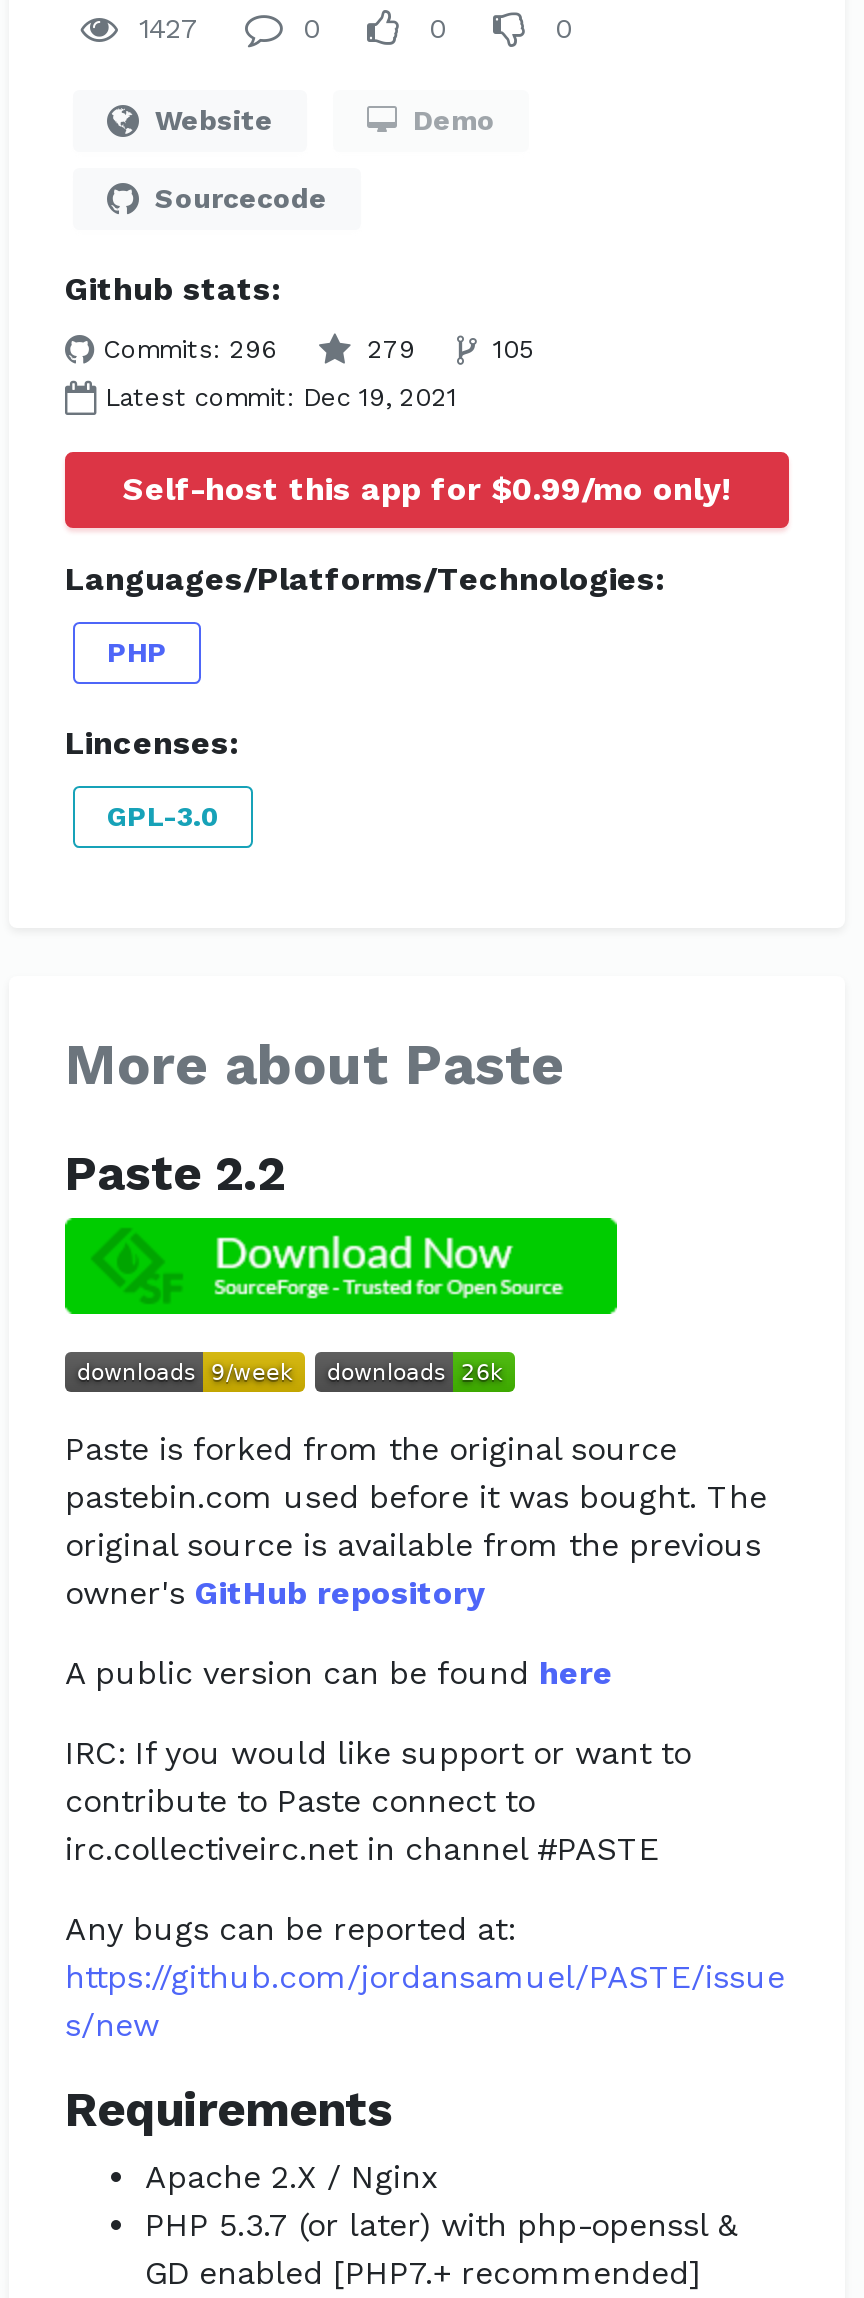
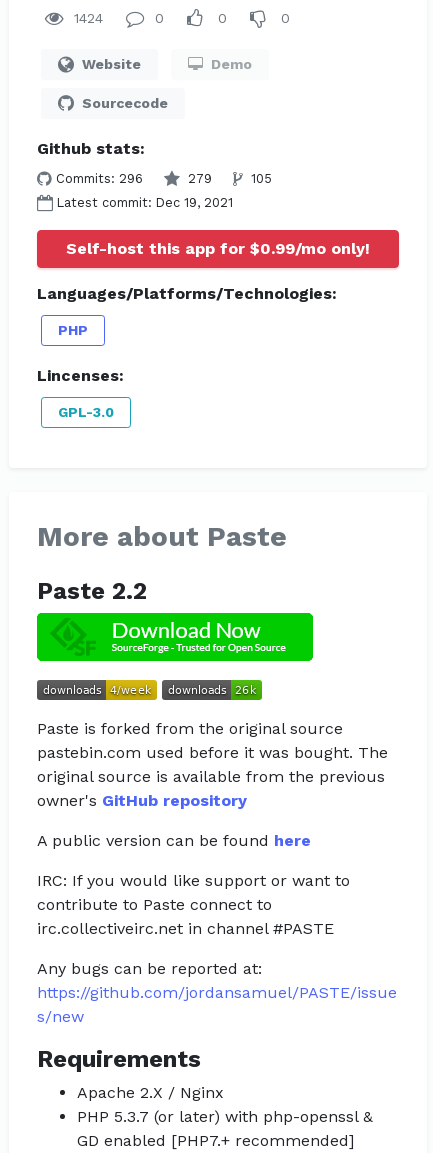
[119,12,341,44] 1427 0 -> [64,10,174,26] 1424 0

